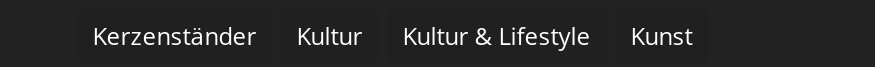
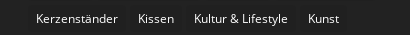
[297,18,363,52] Kultur -> [138,10,174,27] Kissen

